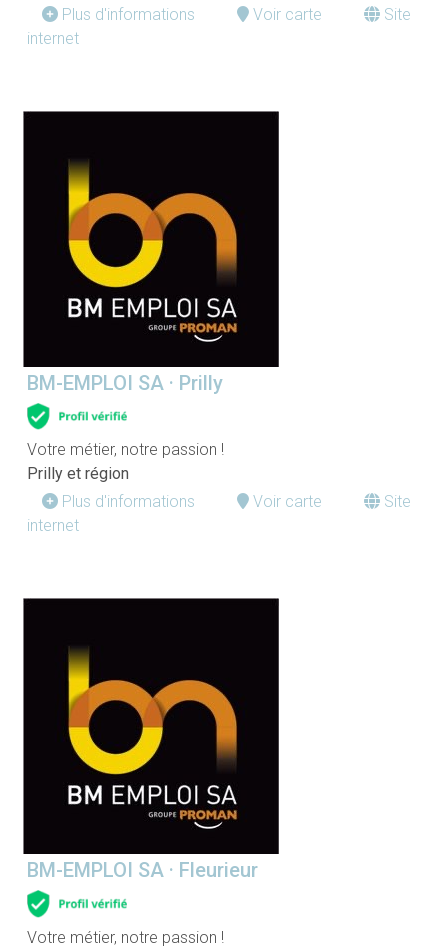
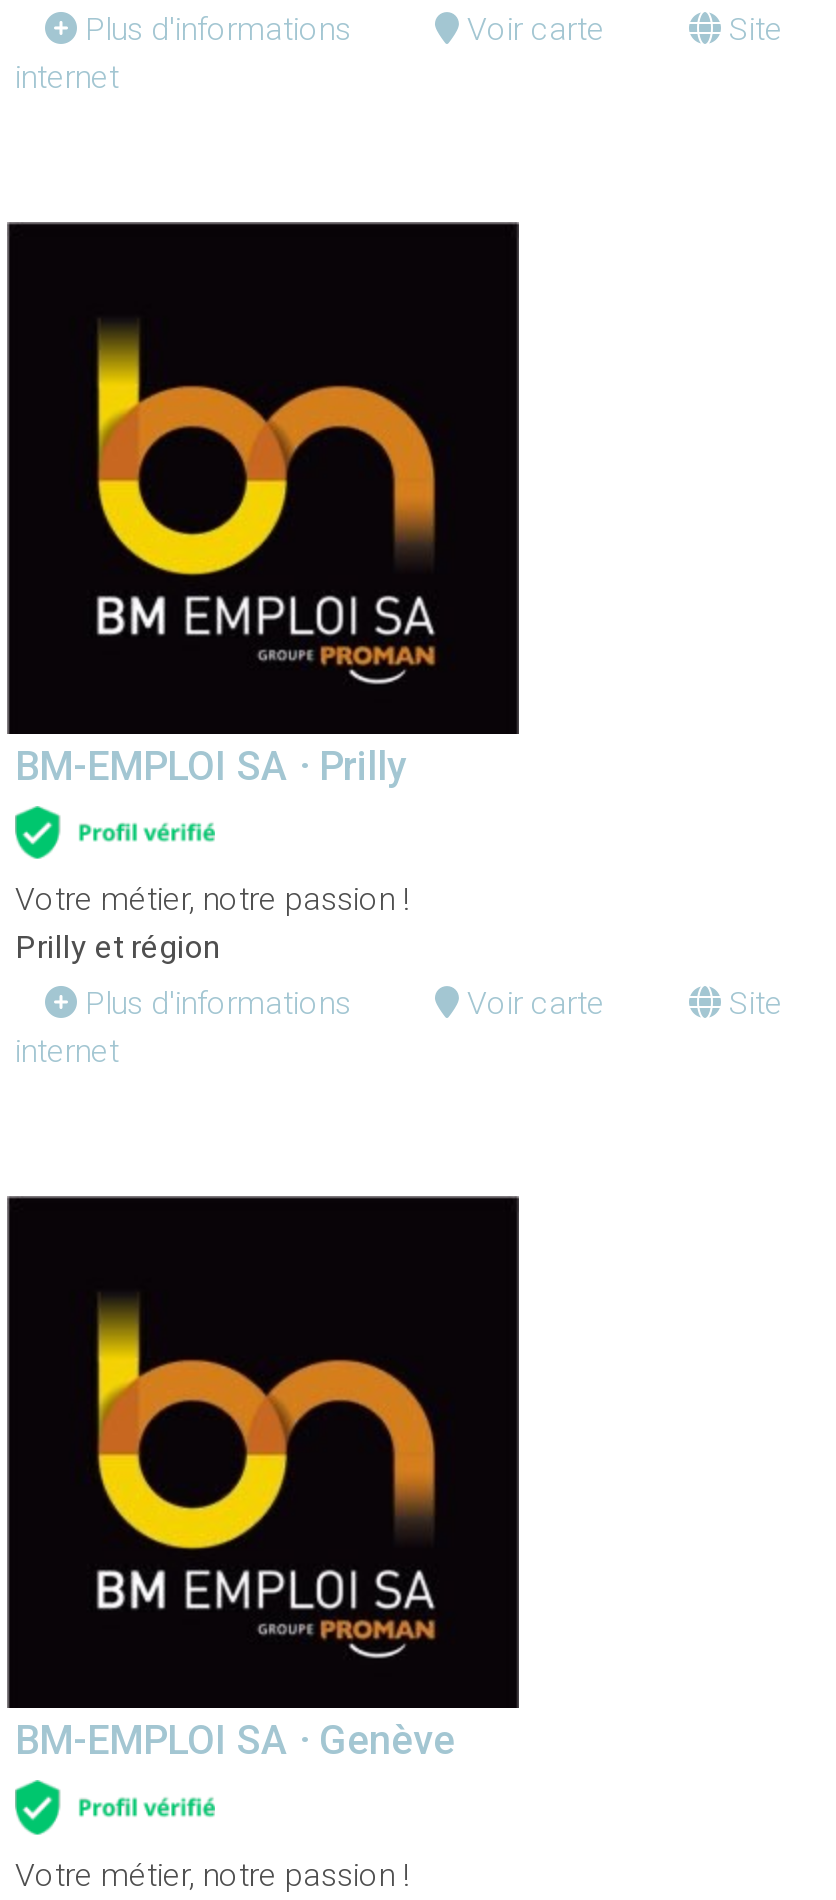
[27,858,258,882] BM-EMPLOI SA · Fleurieur -> [15,1717,455,1765] BM-EMPLOI SA · Genève

